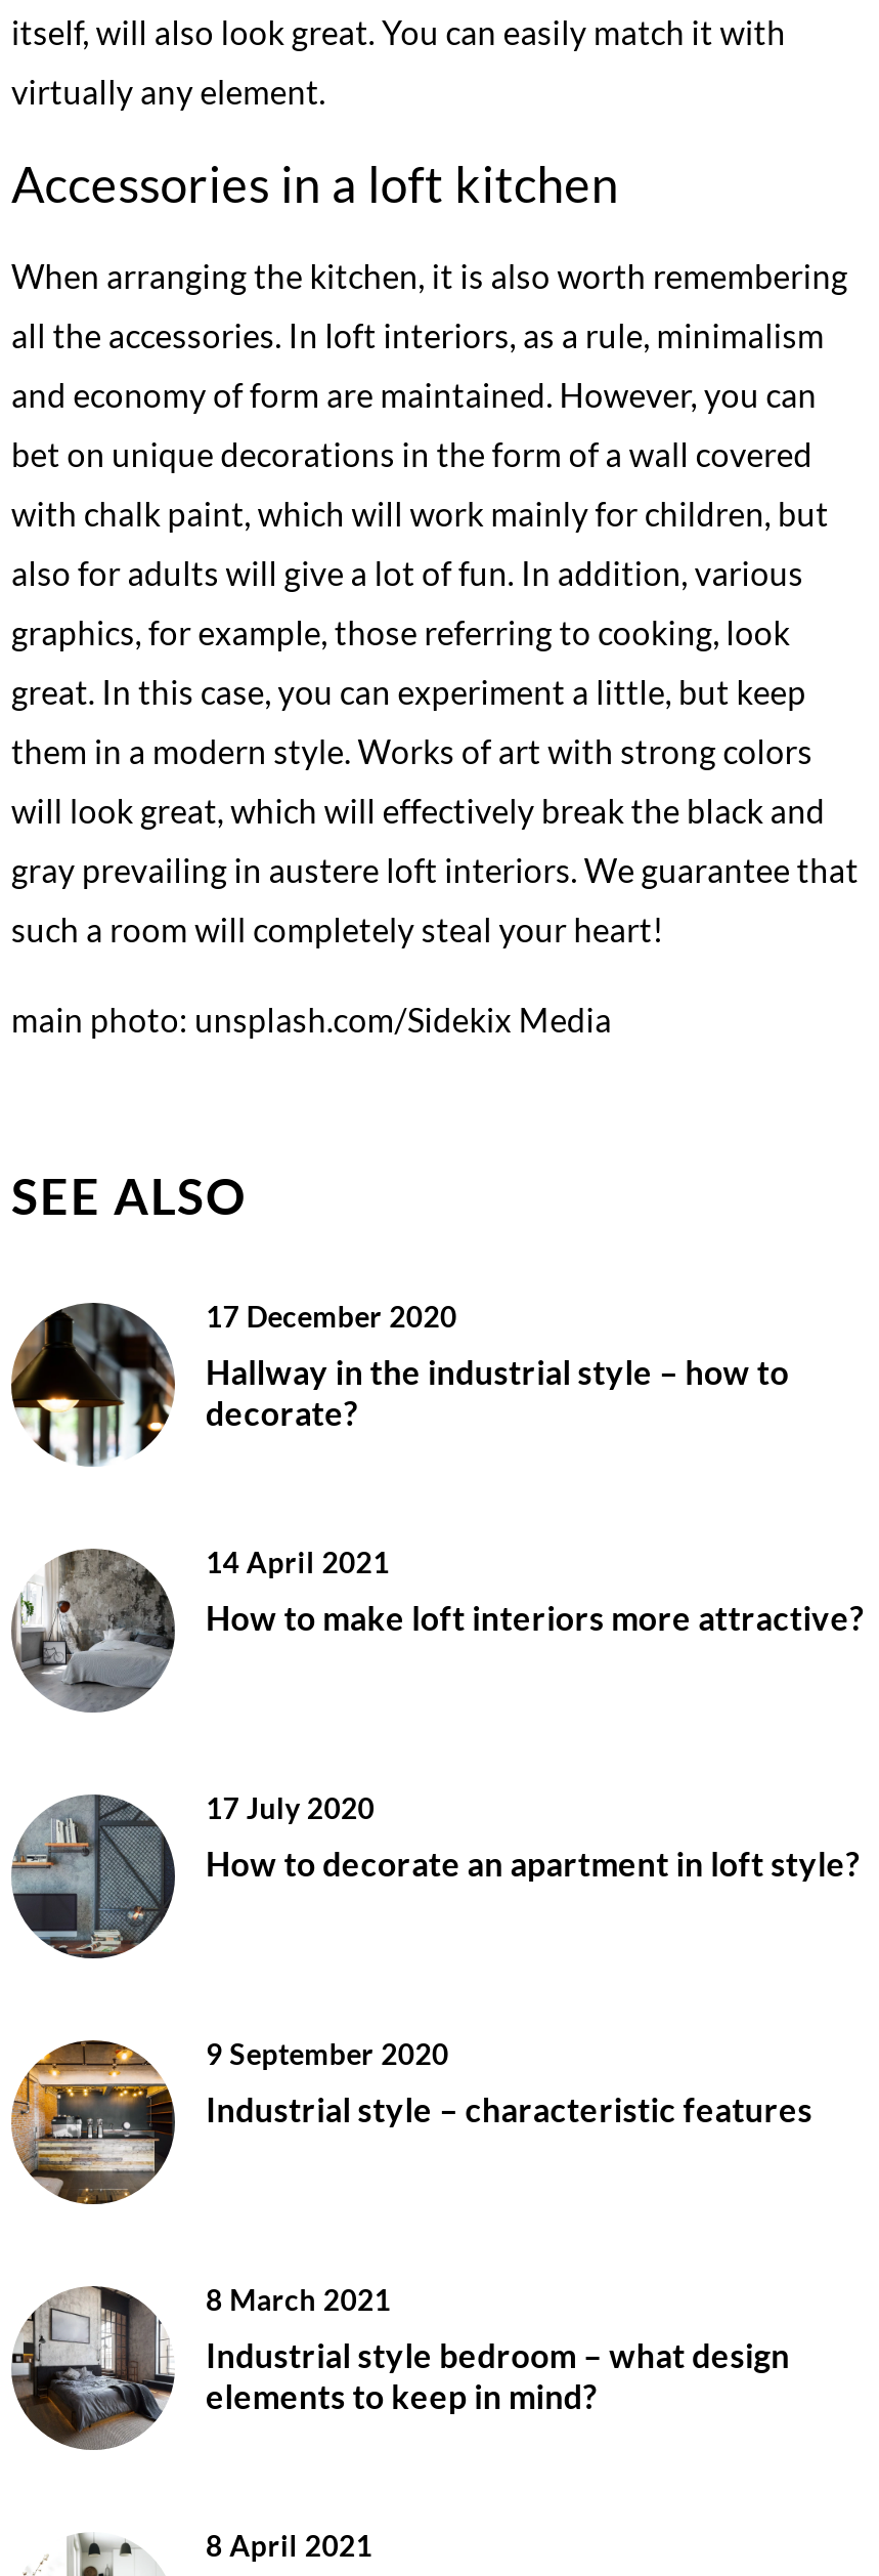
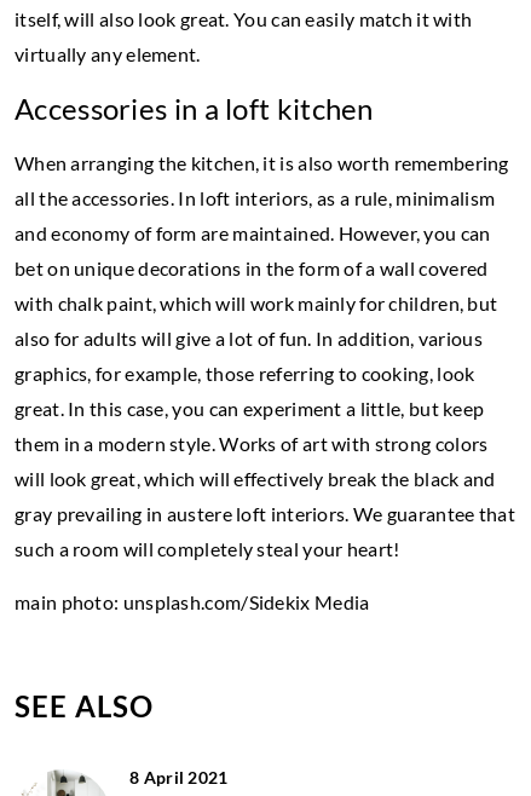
[9,1298,789,1468] [image] | 17 December 2020 | Hallway in the industrial style – how to | decorate? -> none
[9,1544,864,1714] [image] | 14 April 2021 | How to make loft interiors more attractive? -> none
[9,1790,860,1961] [image] | 17 July 2020 | How to decorate an apartment in loft style? -> none
[9,2036,813,2207] [image] | 9 September 2020 | Industrial style – characteristic features -> none
[9,2282,790,2451] [image] | 8 March 2021 | Industrial style bedroom – what design | elements to keep in mind? -> none

